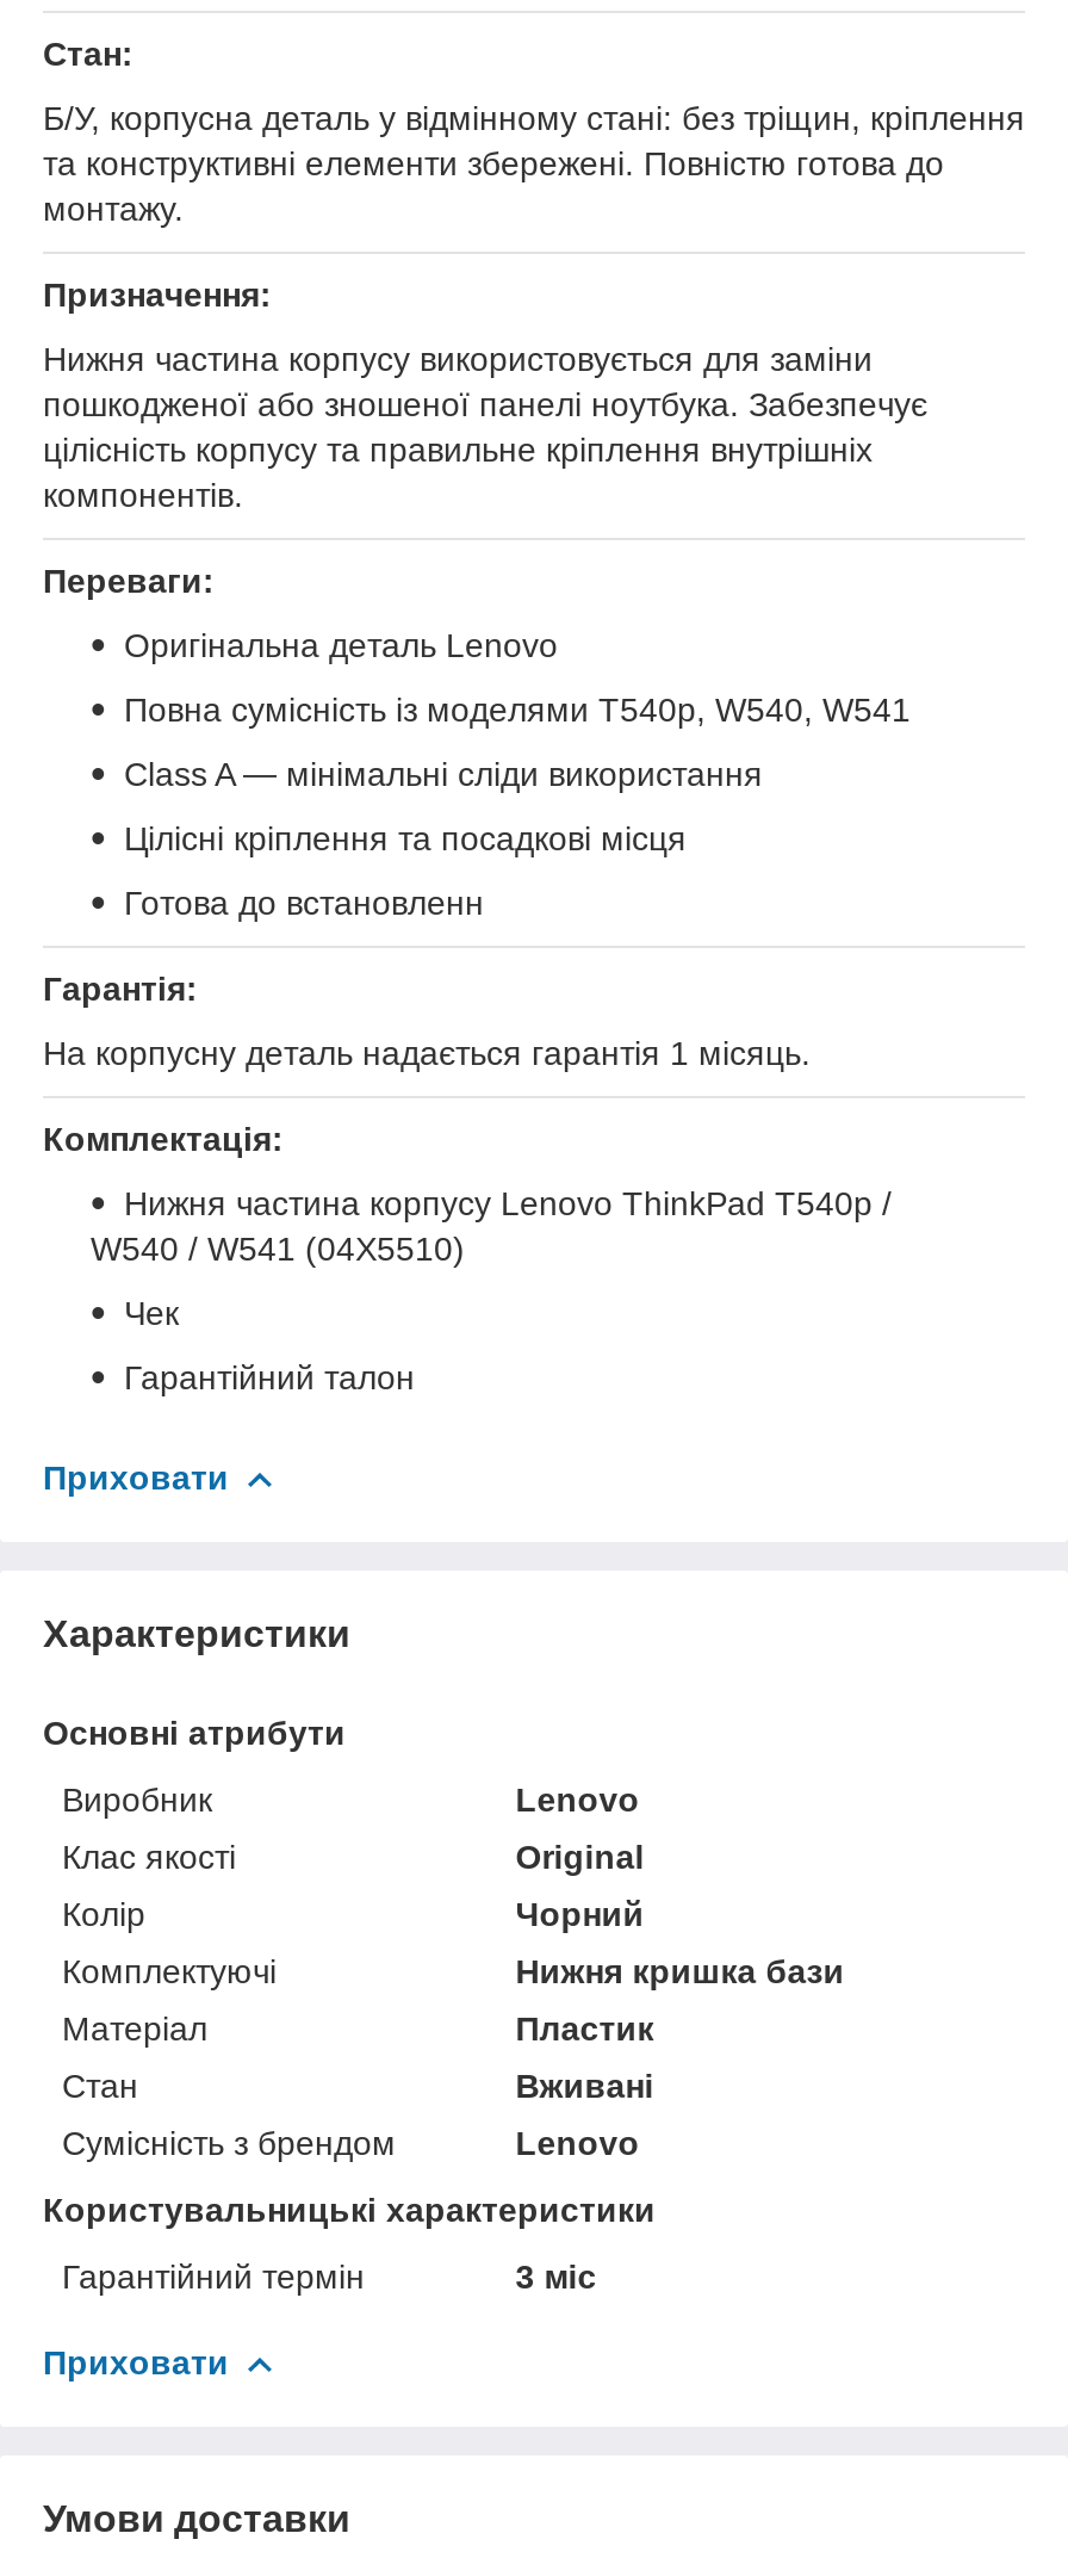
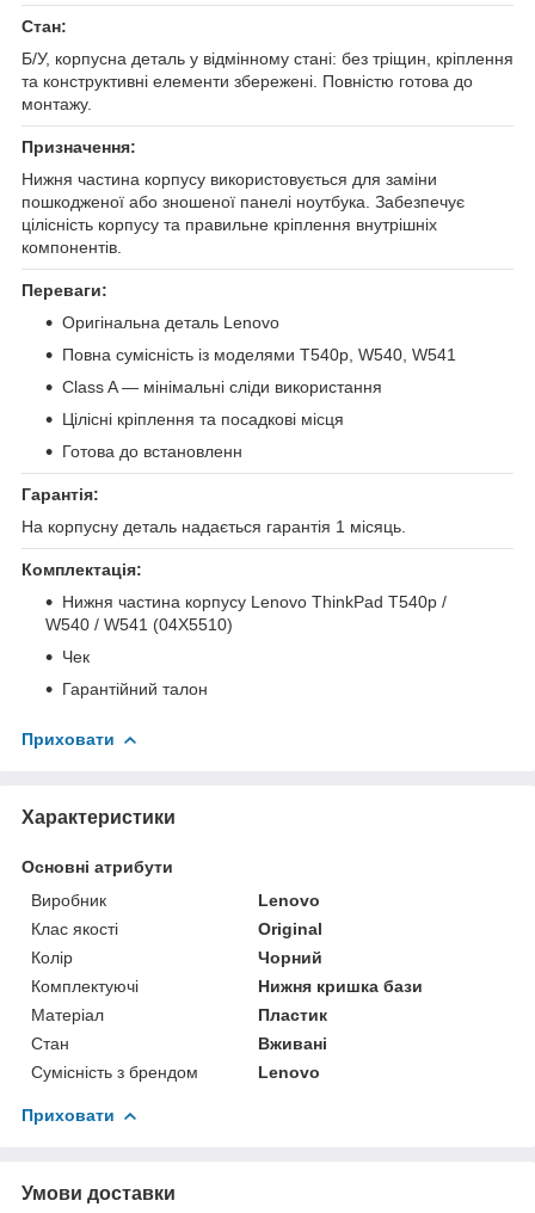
[43,2190,656,2295] Користувальницькі характеристики | Гарантійний термін | 3 міс -> none

